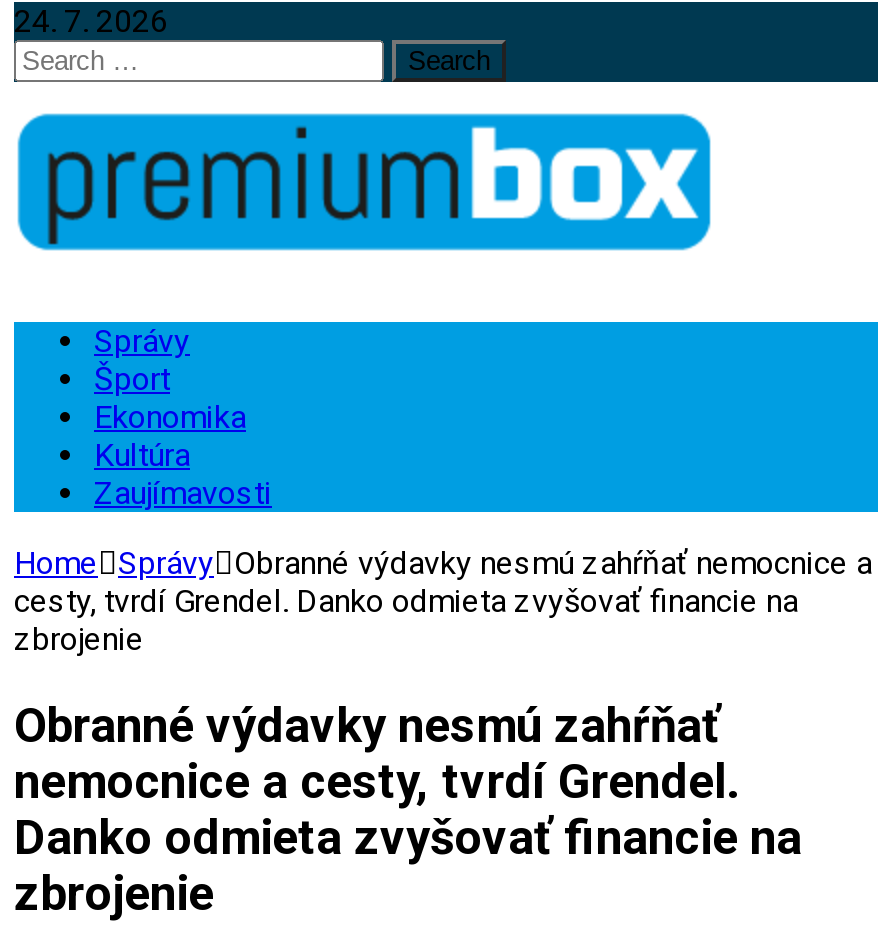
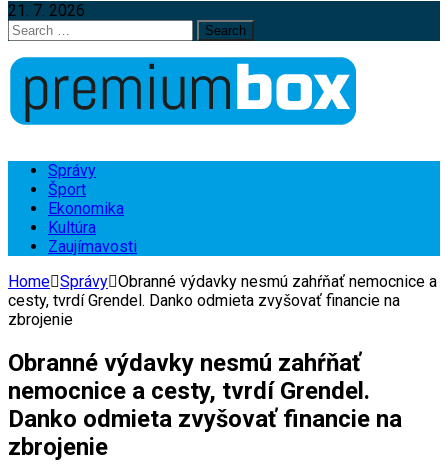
[14,2,168,40] 24. 7. 2026 -> [8,1,85,20] 21. 7. 2026

